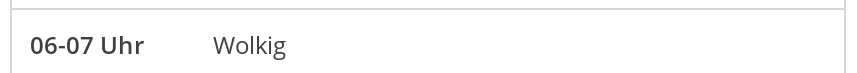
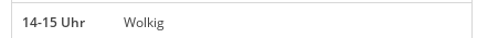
[30,28,144,62] 06-07 Uhr -> [22,13,85,31] 14-15 Uhr

